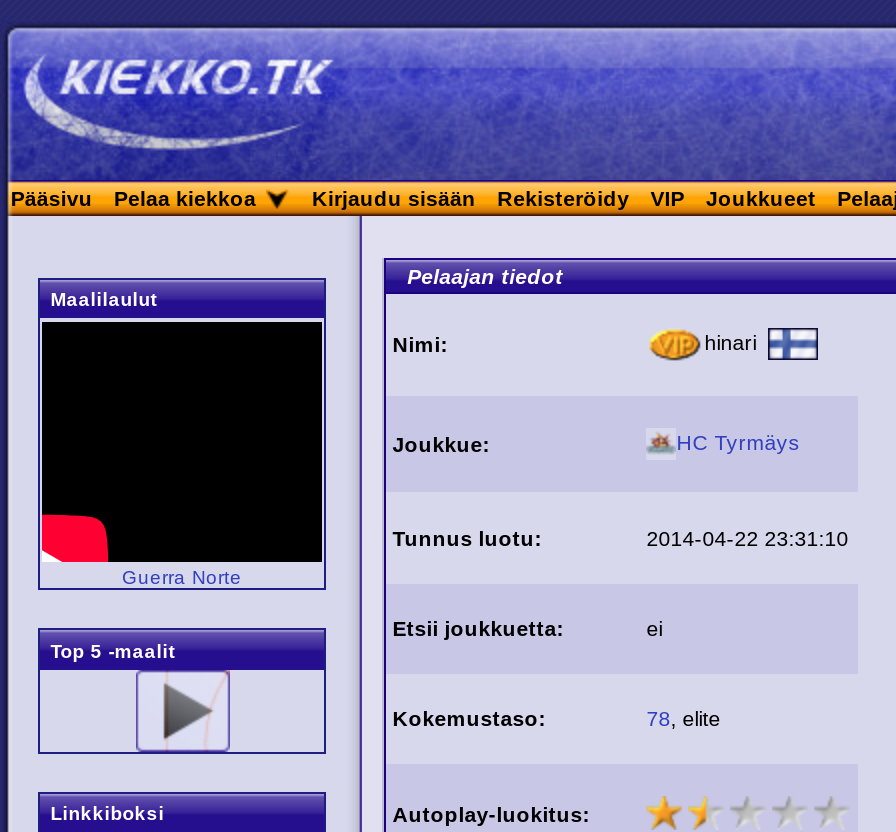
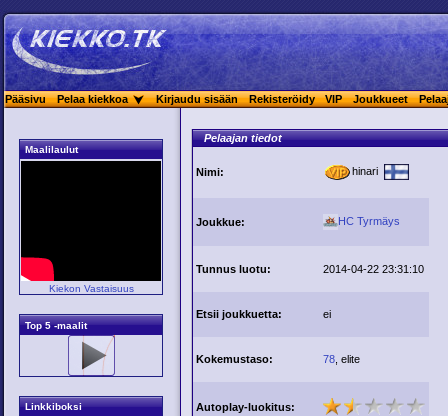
[122,567,242,589] Guerra Norte -> [48,283,133,294] Kiekon Vastaisuus

